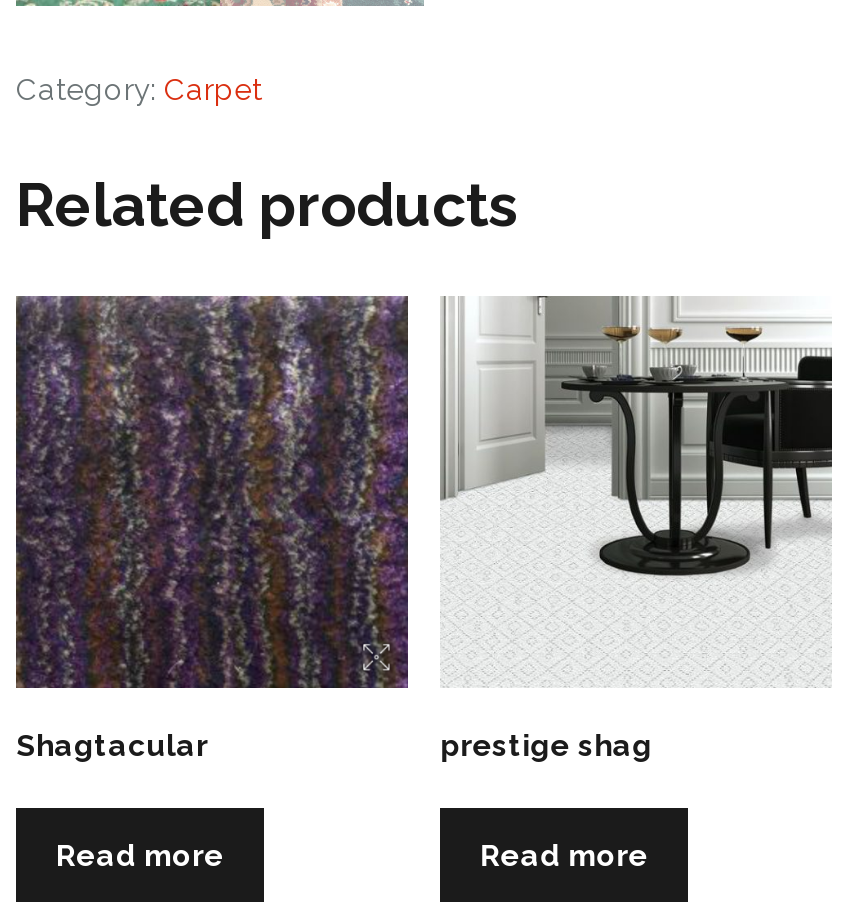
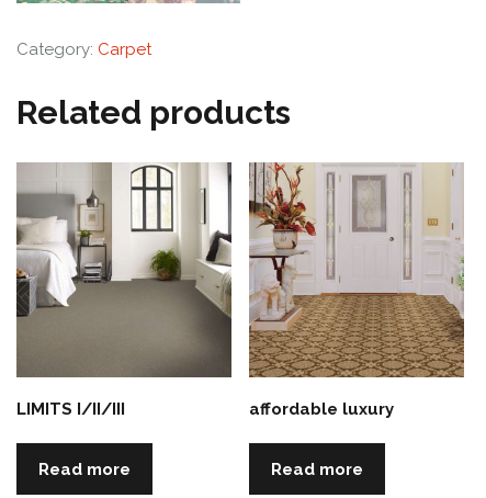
[14,294,410,765] [image] | Shagtacular -> [15,162,231,419] [image] | LIMITS I/II/III
[440,296,834,765] [image] | prestige shag -> [248,162,465,419] [image] | affordable luxury

